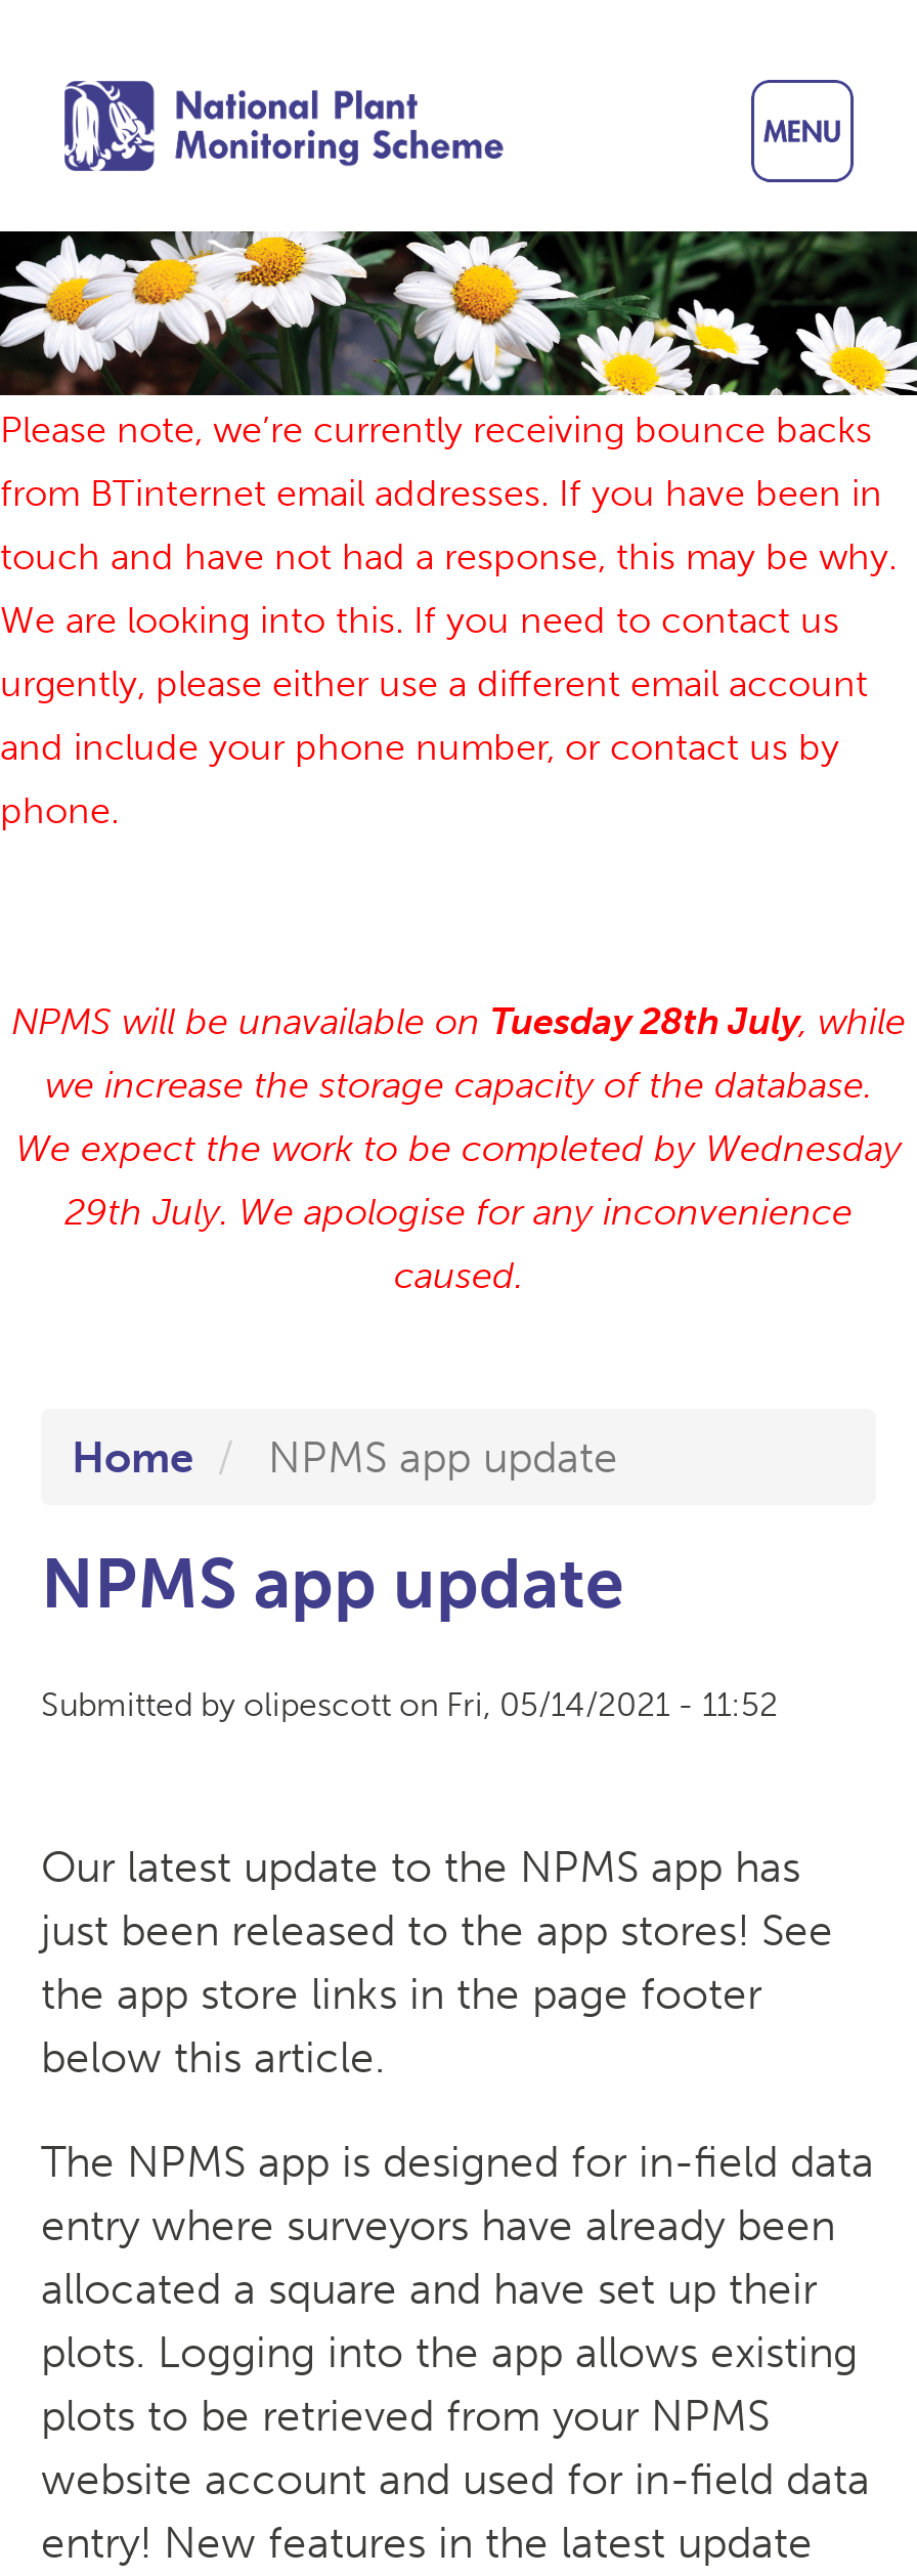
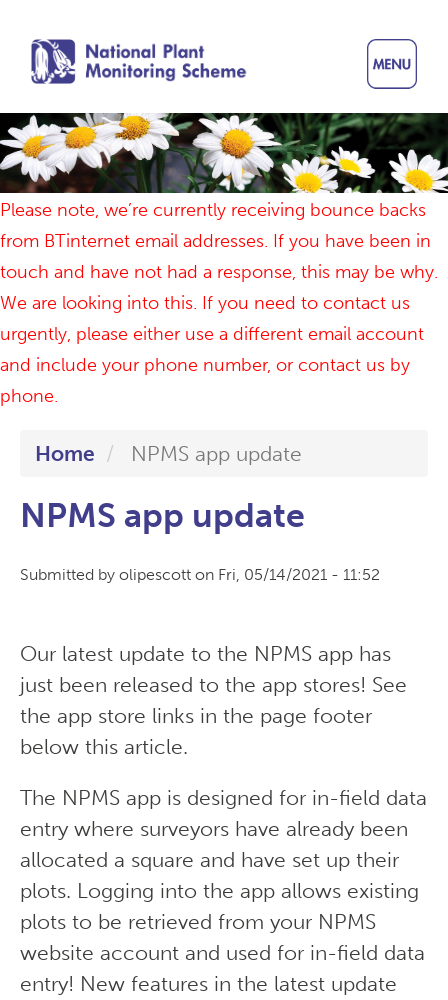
[11,1000,906,1299] NPMS will be unavailable on Tuesday 28th July, while | we increase the storage capacity of the database. | We expect the work to be completed by Wednesday | 29th July. We apologise for any inconvenience | caused. -> none

